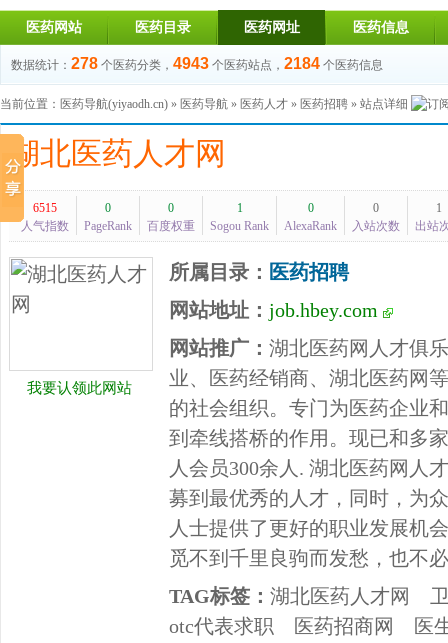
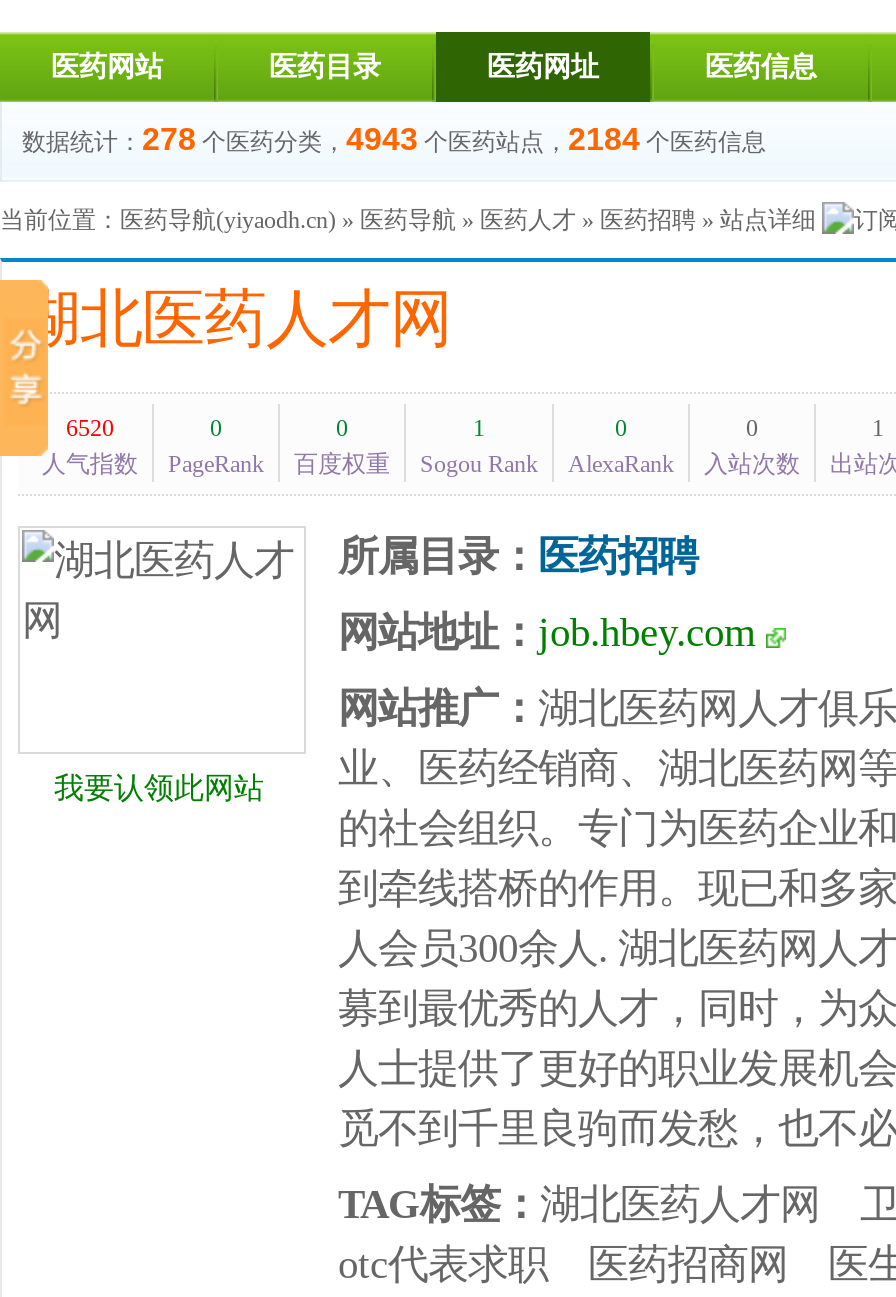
[33,201,57,215] 6515 -> [66,414,114,442] 6520

